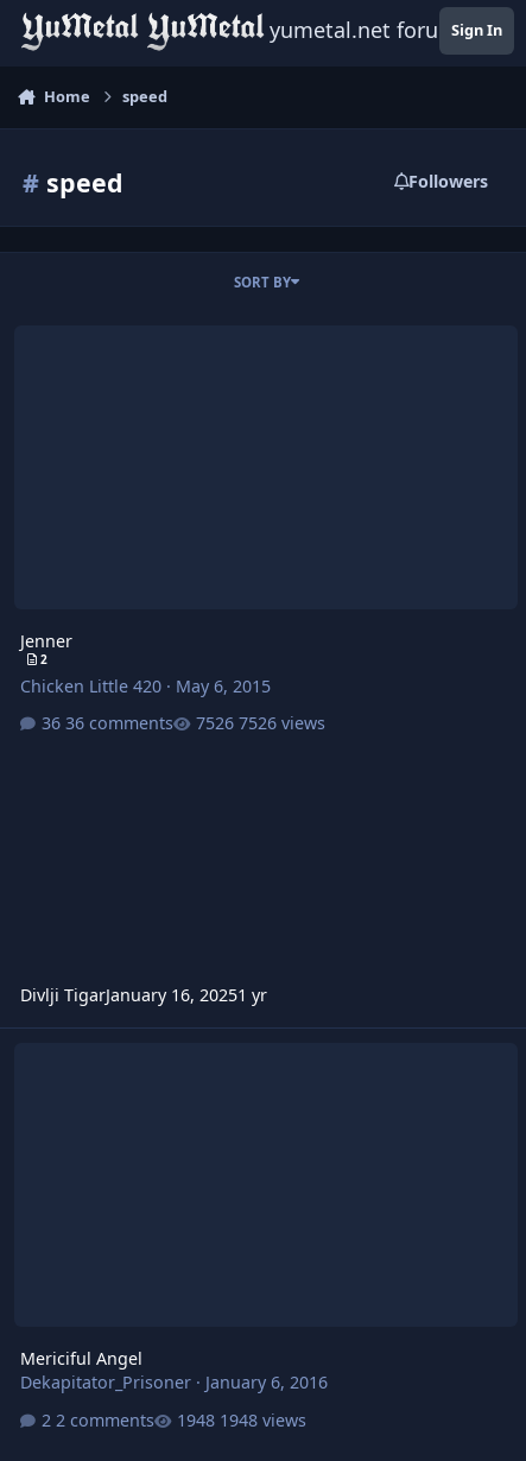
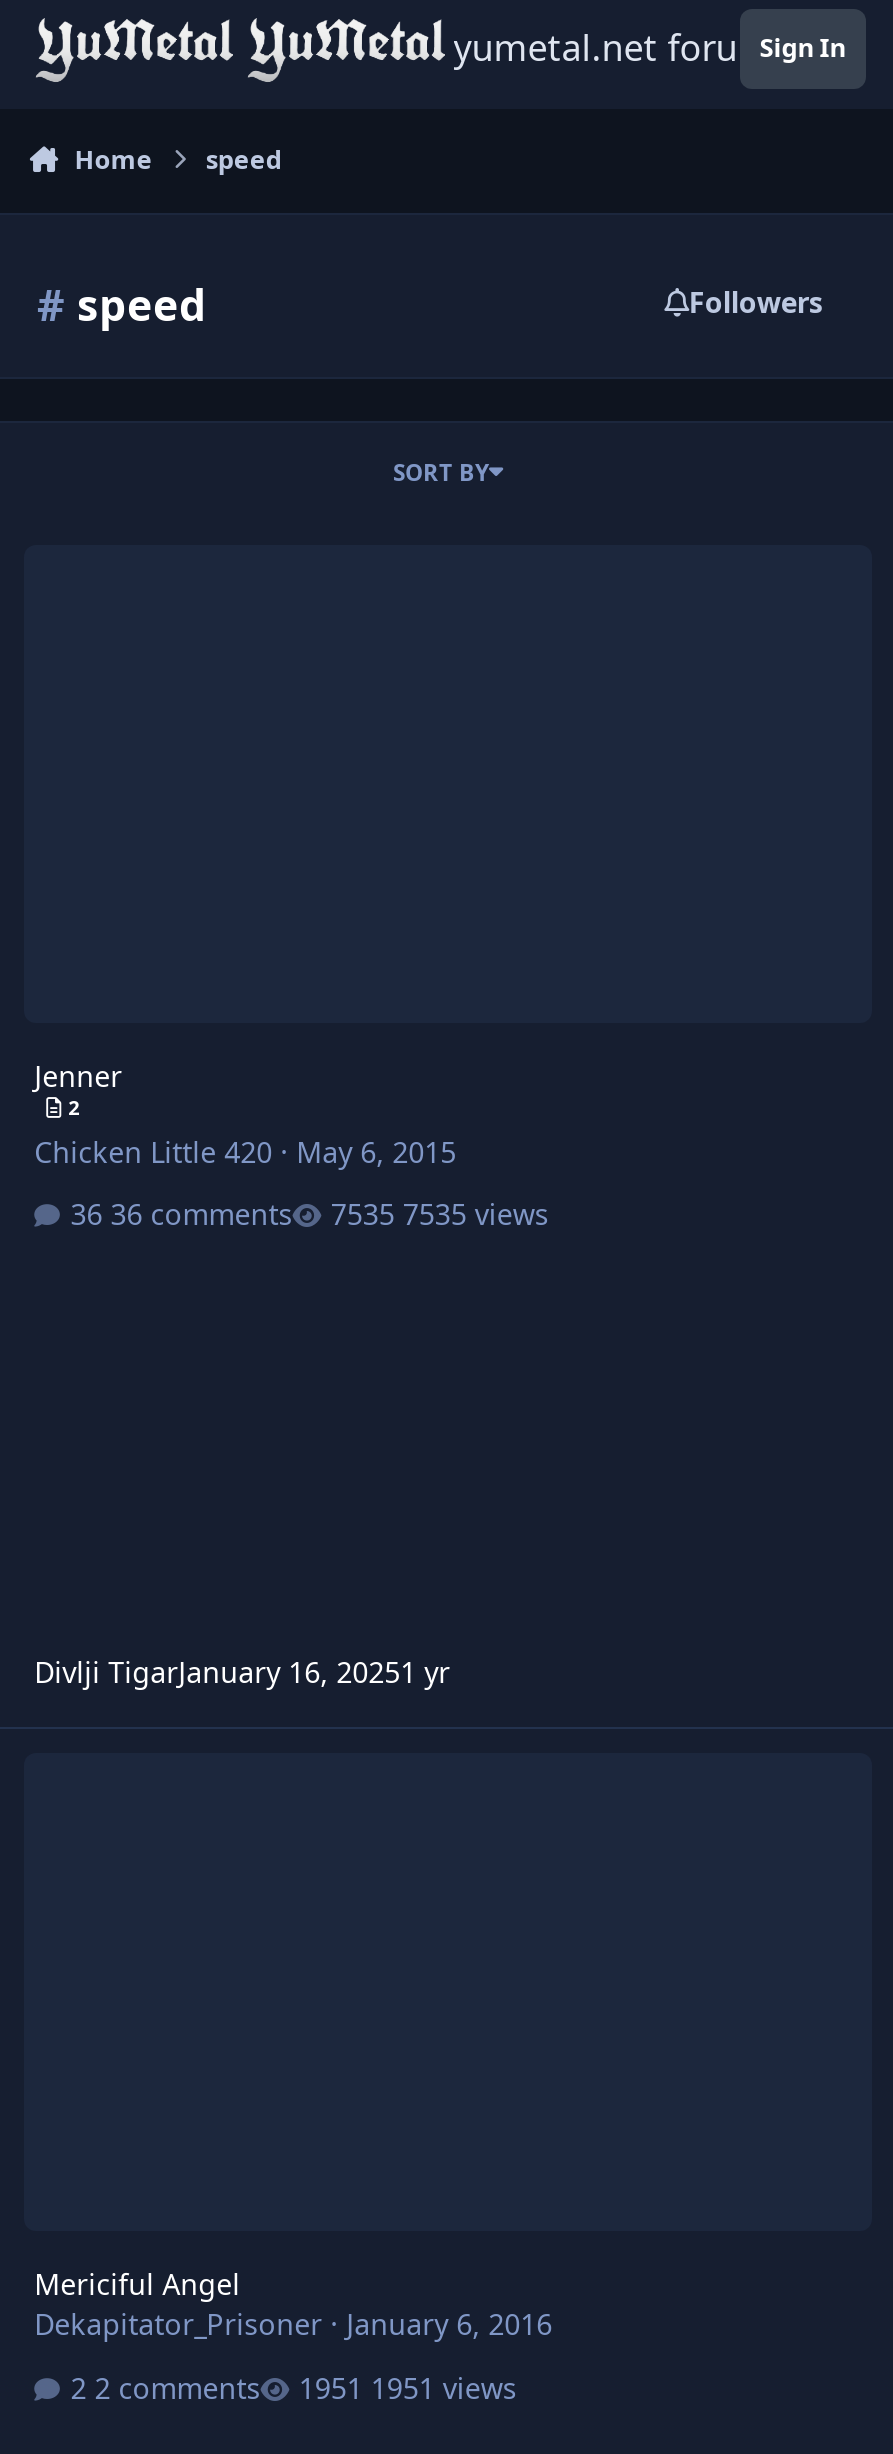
[239,712,326,734] 7526 views -> [403,1195,549,1233] 7535 views
[220,1408,307,1431] 1948 views -> [371,2368,517,2406] 1951 views

